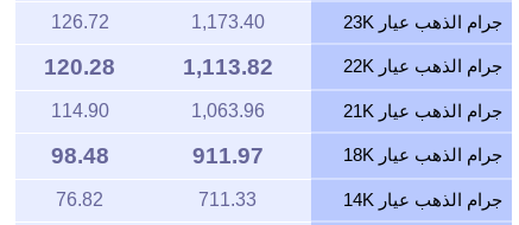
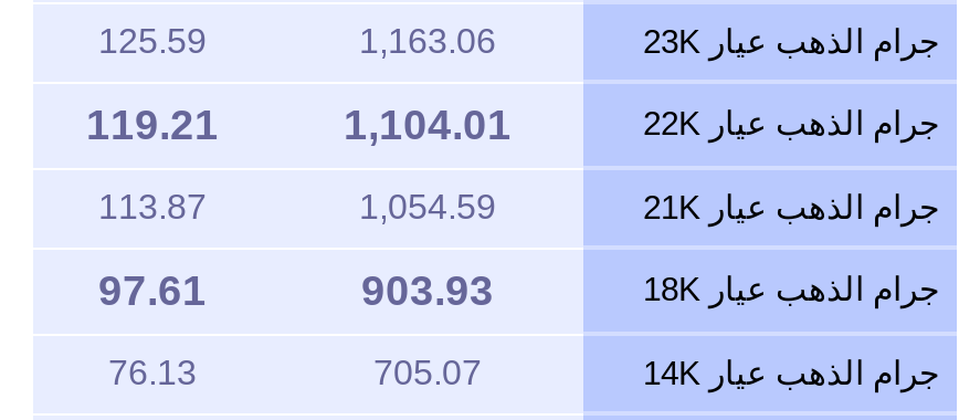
[50,12,109,33] 126.72 -> [98,23,207,61] 125.59
[191,12,264,33] 1,173.40 -> [359,23,496,61] 1,163.06
[44,55,115,80] 120.28 -> [86,103,219,149] 119.21
[182,55,273,80] 1,113.82 -> [344,103,512,149] 1,104.01
[50,101,109,121] 114.90 -> [98,189,207,227] 113.87
[191,101,264,121] 1,063.96 -> [359,189,496,227] 1,054.59
[50,144,109,169] 98.48 -> [98,269,207,315] 97.61
[192,144,263,169] 911.97 -> [361,269,494,315] 903.93
[56,190,103,210] 76.82 -> [108,355,197,392] 76.13
[198,190,257,210] 711.33 -> [373,355,482,392] 705.07

